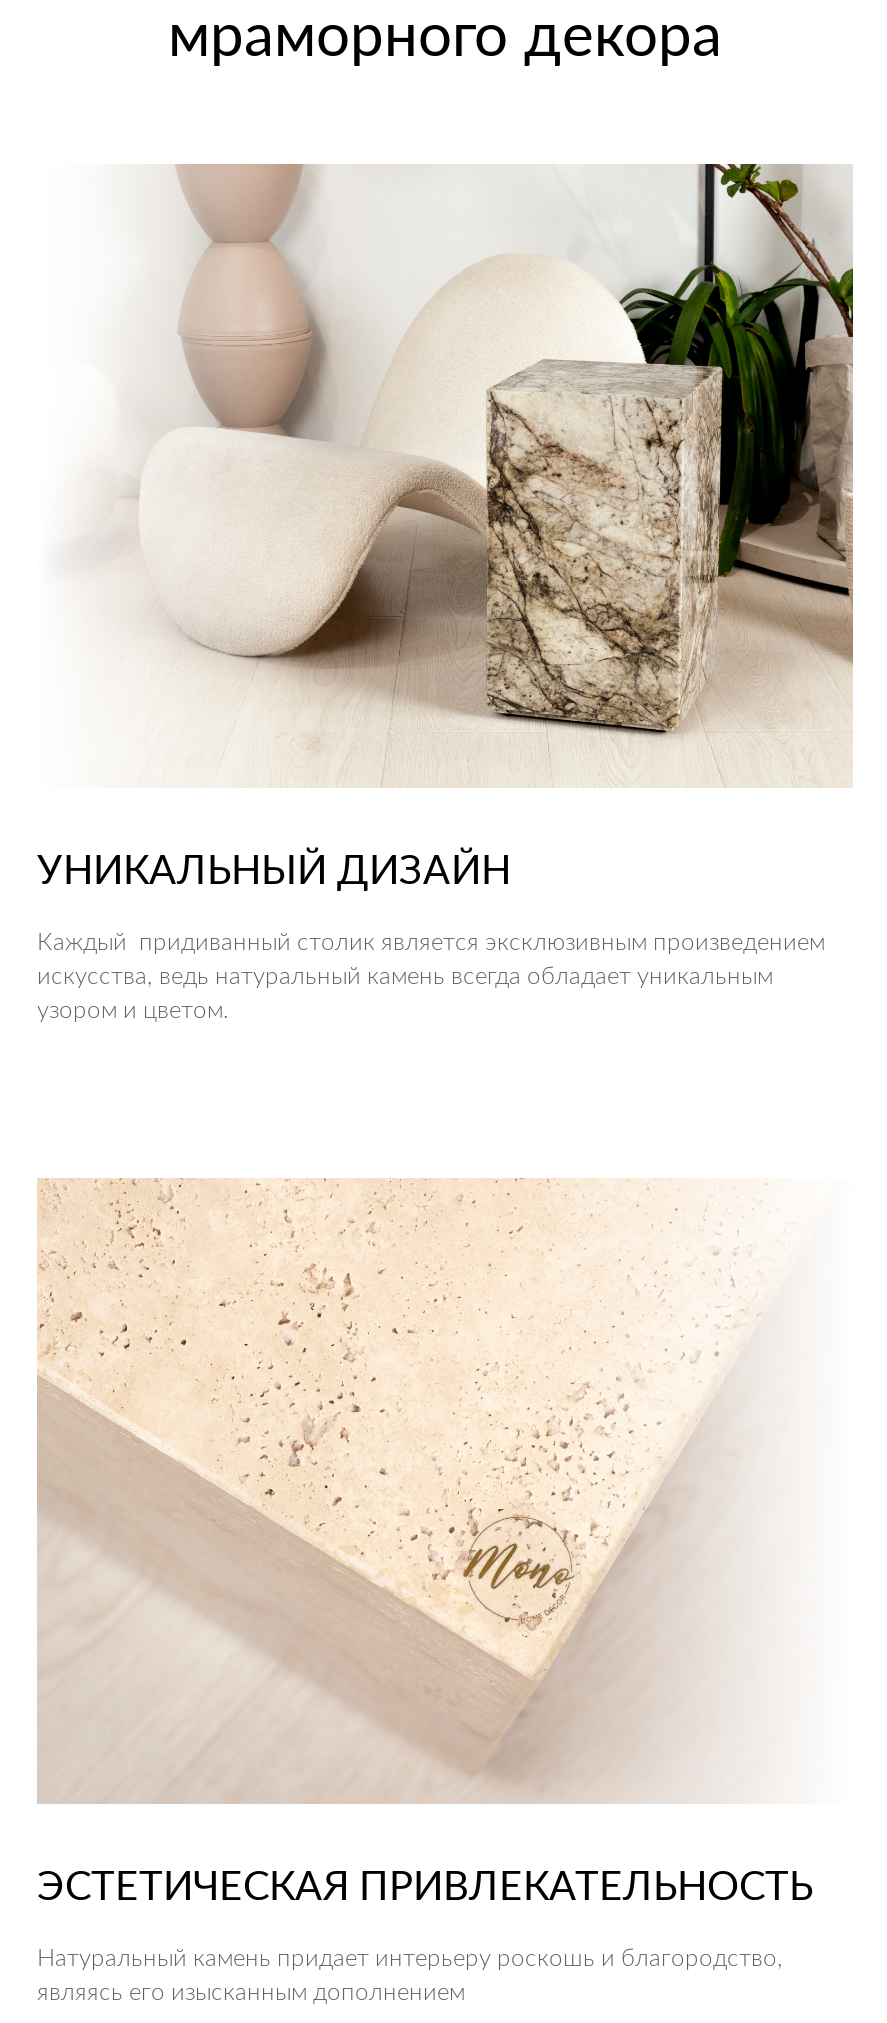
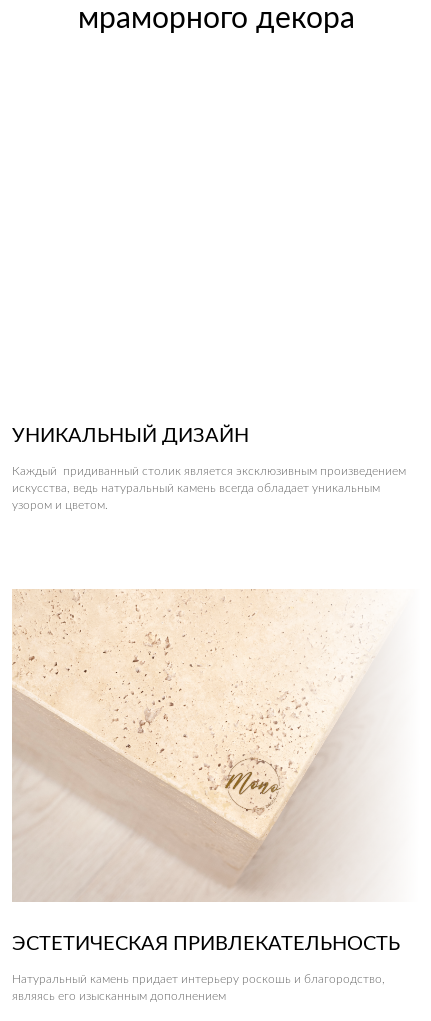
[83,162,855,788] [image] -> none

